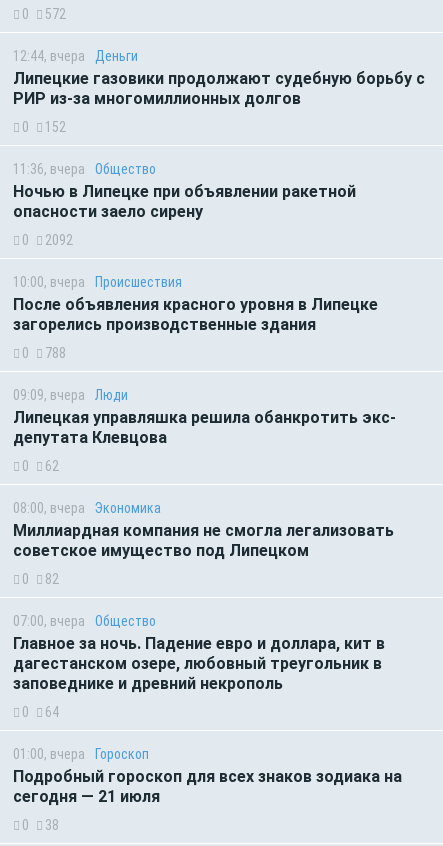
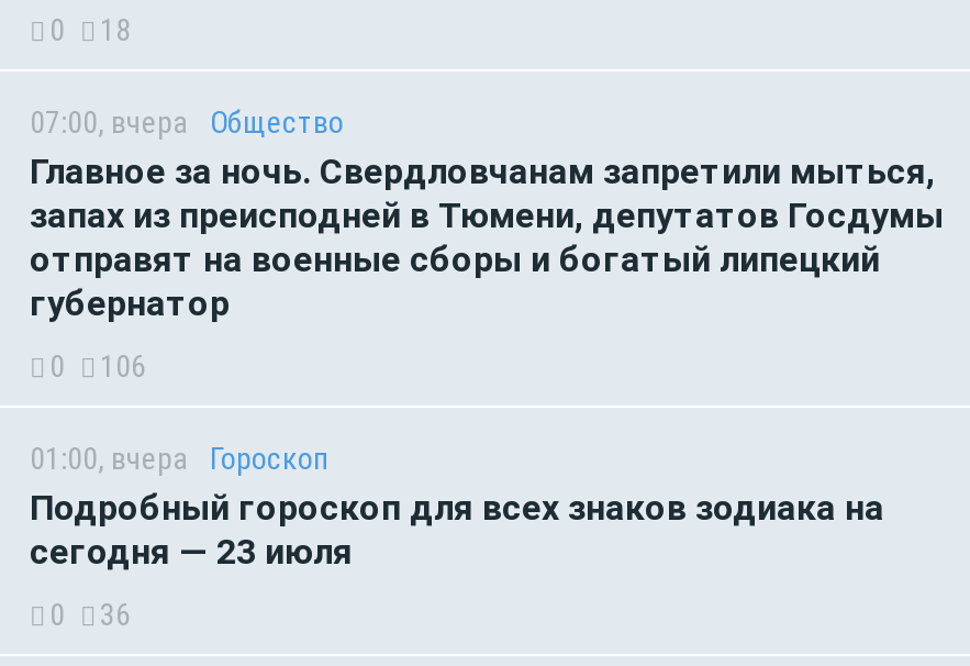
[13,6,425,587] 572 | 12:44, вчера | Деньги | Липецкие газовики продолжают судебную борьбу с | РИР из-за многомиллионных долгов | 0 | 152 | 11:36, вчера | Общество | Ночью в Липецке при объявлении ракетной | опасности заело сирену | 0 | 2092 | 10:00, вчера | Происшествия | После объявления красного уровня в Липецке | загорелись производственные здания | 0 | 788 | 09:09, вчера | Люди | Липецкая управляшка решила обанкротить экс- | депутата Клевцова | 0 | 62 | 08:00, вчера | Экономика | Миллиардная компания не смогла легализовать | советское имущество под Липецком | 0 | 82 -> [100,13,131,48] 18
moved [13,613,156,629] -> [30,105,344,140]: 07:00, вчера | Общество
[13,634,385,693] Главное за ночь. Падение евро и доллара, кит в | дагестанском озере, любовный треугольник в | заповеднике и древний некрополь -> [30,151,944,325] Главное за ночь. Свердловчанам запретили мыться, | запах из преисподней в Тюмени, депутатов Госдумы | отправят на военные сборы и богатый липецкий | губернатор
[22,704,59,720] 0 64 -> [49,349,146,384] 0 106
[13,787,160,806] сегодня — 21 июля -> [30,531,353,573] сегодня — 23 июля
[22,817,59,833] 0 38 -> [49,597,131,633] 0 36

